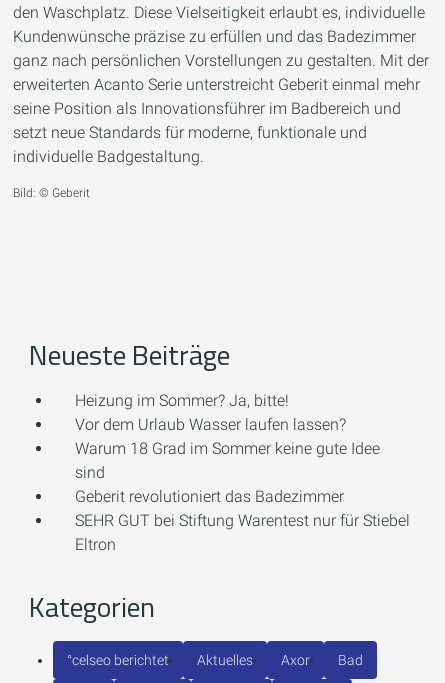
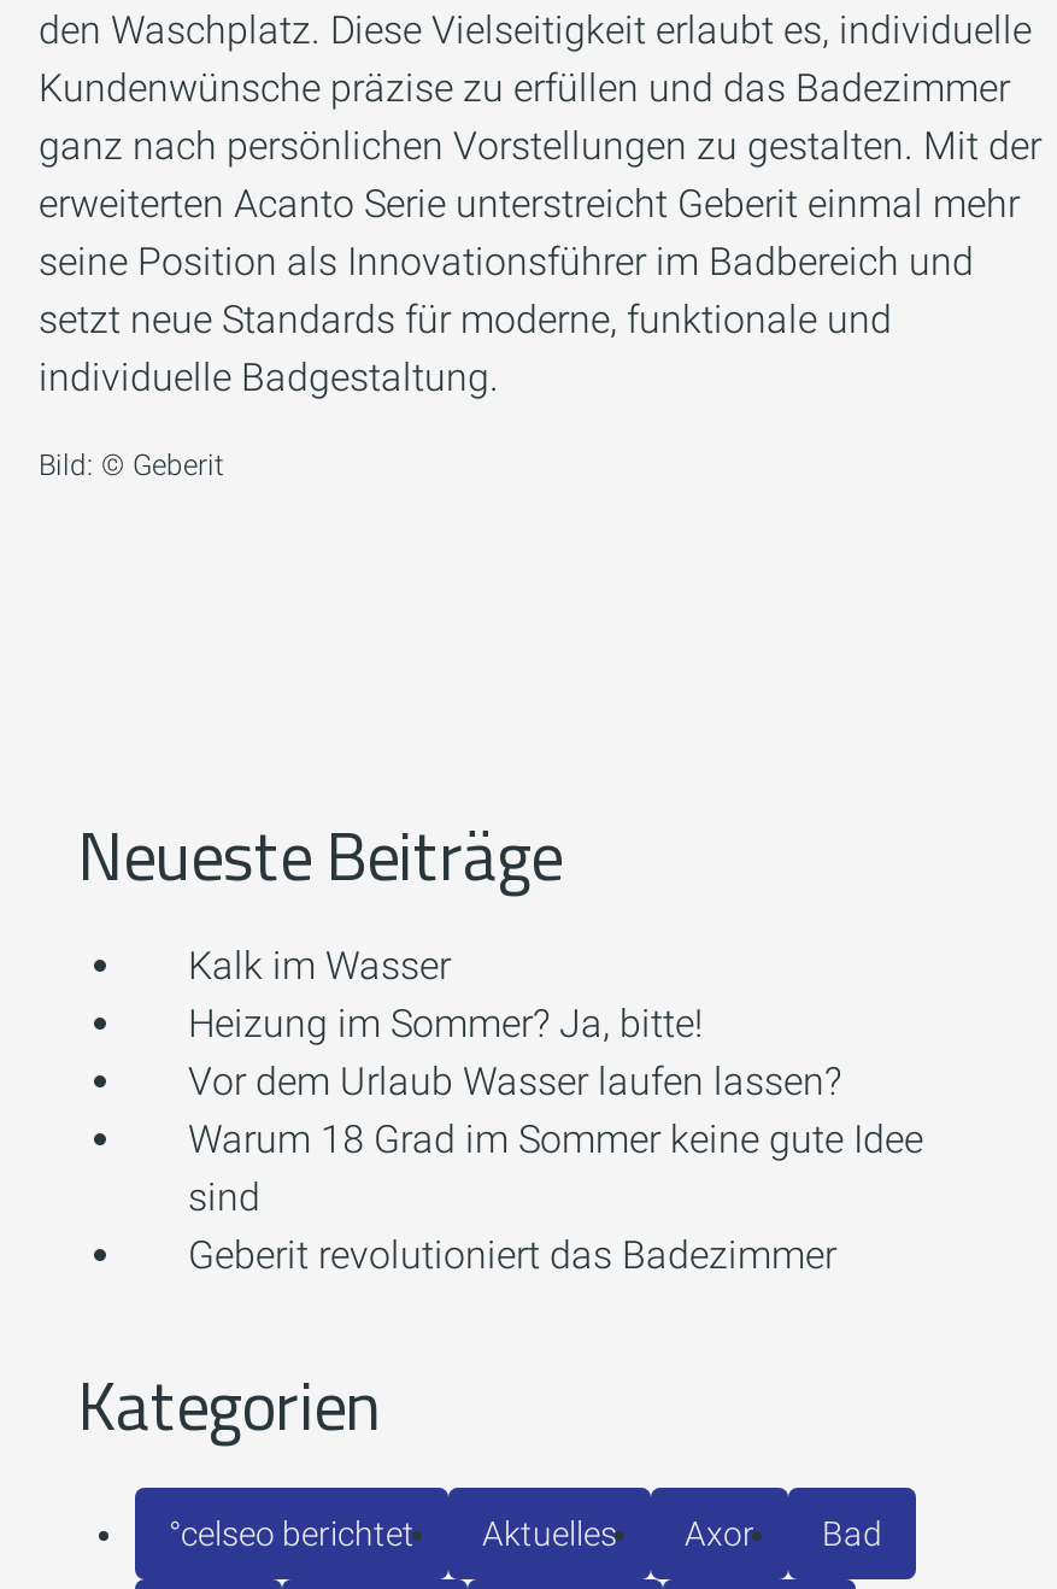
none -> [188,944,451,990] Kalk im Wasser
moved [75,391,380,506] -> [188,1002,923,1279]: Heizung im Sommer? Ja, bitte! | Vor dem Urlaub Wasser laufen lassen? | Warum 18 Grad im Sommer keine gute Idee | sind | Geberit revolutioniert das Badezimmer
[75,511,410,554] SEHR GUT bei Stiftung Warentest nur für Stiebel | Eltron -> none

